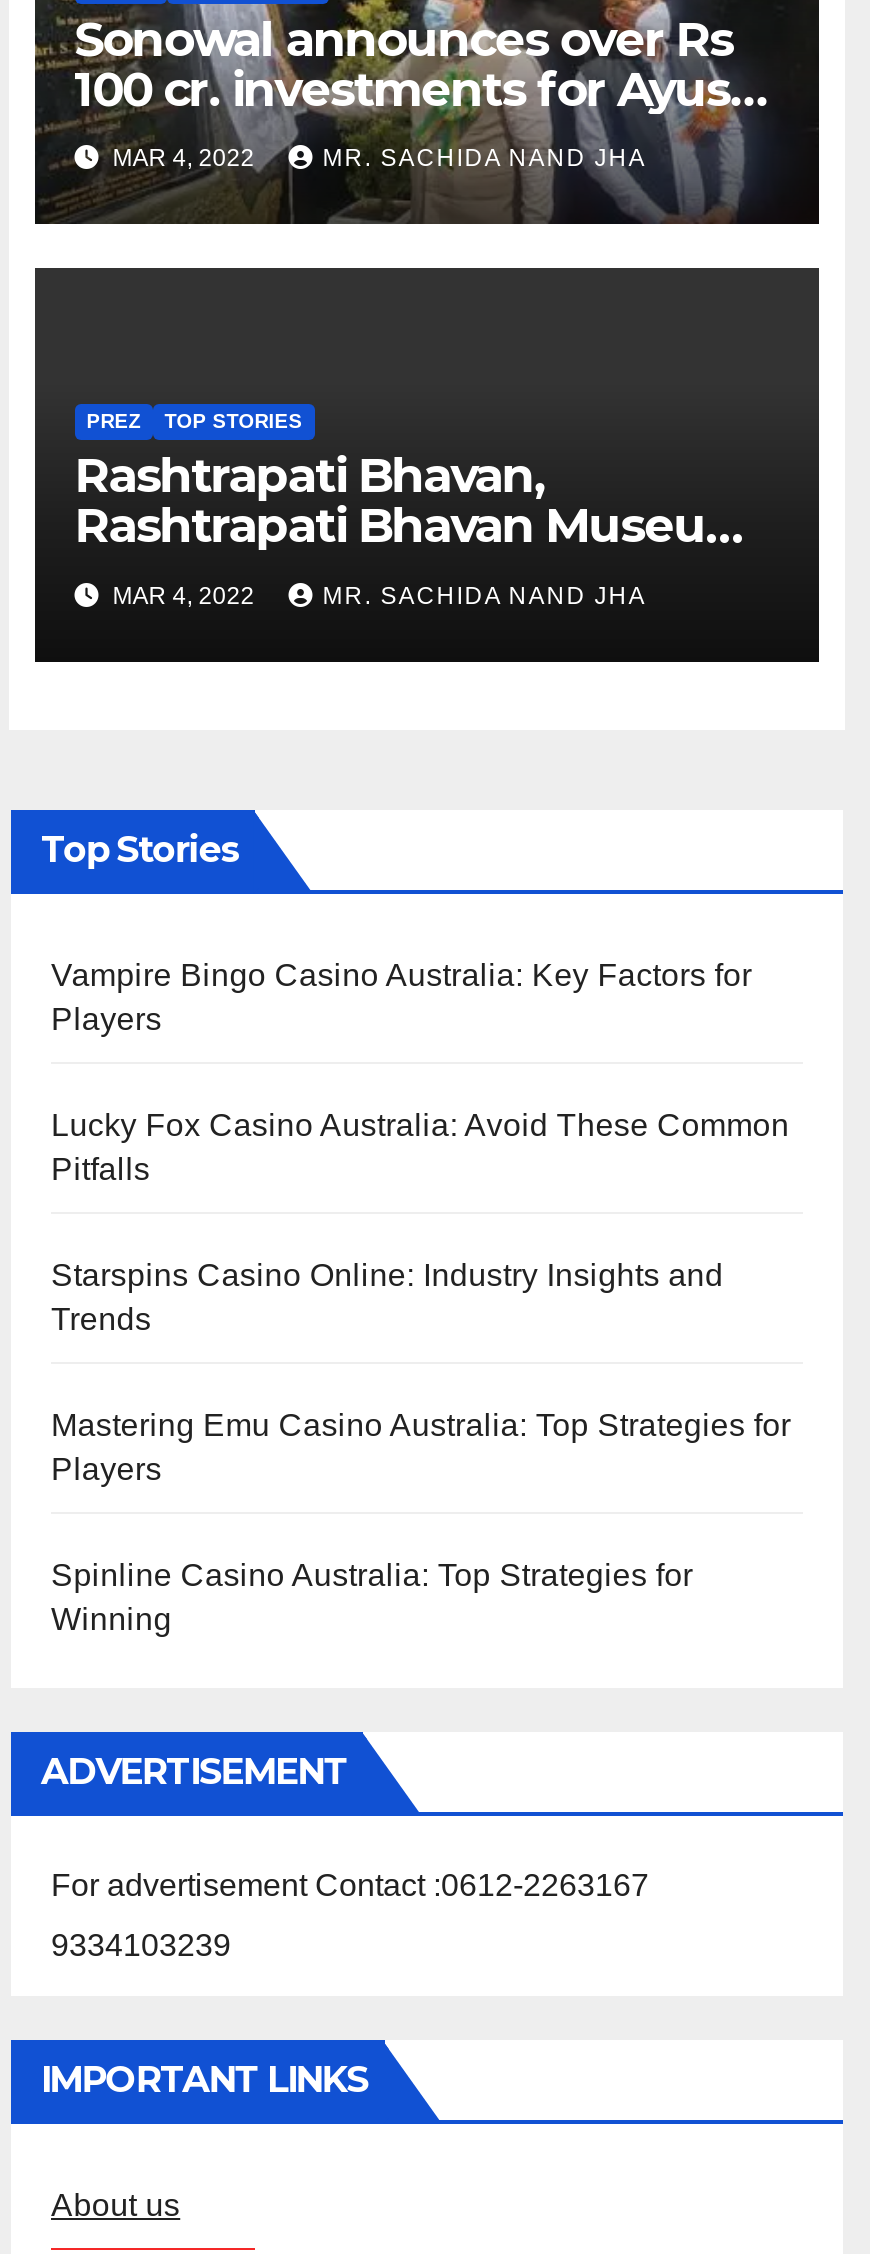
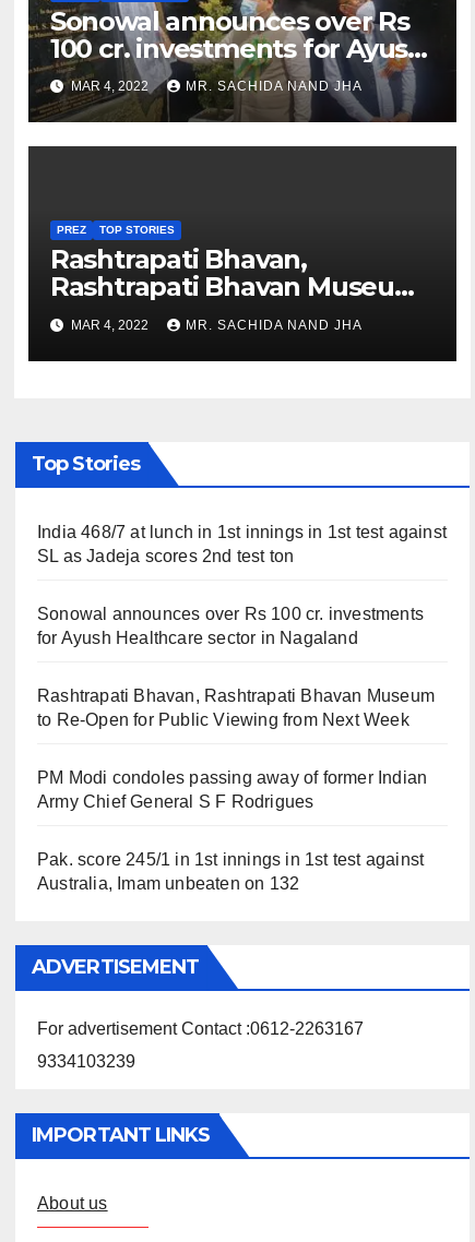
[51,958,752,1036] Vampire Bingo Casino Australia: Key Factors for | Players -> [37,523,447,565] India 468/7 at lunch in 1st innings in 1st test against | SL as Jadeja scores 2nd test ton
[51,1108,789,1186] Lucky Fox Casino Australia: Avoid These Common | Pitfalls -> [37,605,424,647] Sonowal announces over Rs 100 cr. investments | for Ayush Healthcare sector in Nagaland
[51,1258,723,1336] Starspins Casino Online: Industry Insights and | Trends -> [37,686,435,729] Rashtrapati Bhavan, Rashtrapati Bhavan Museum | to Re-Open for Public Viewing from Next Week
[51,1408,791,1486] Mastering Emu Casino Australia: Top Strategies for | Players -> [37,768,427,811] PM Modi condoles passing away of former Indian | Army Chief General S F Rodrigues
[51,1558,693,1636] Spinline Casino Australia: Top Strategies for | Winning -> [37,850,424,893] Pak. score 245/1 in 1st innings in 1st test against | Australia, Imam unbeaten on 132

